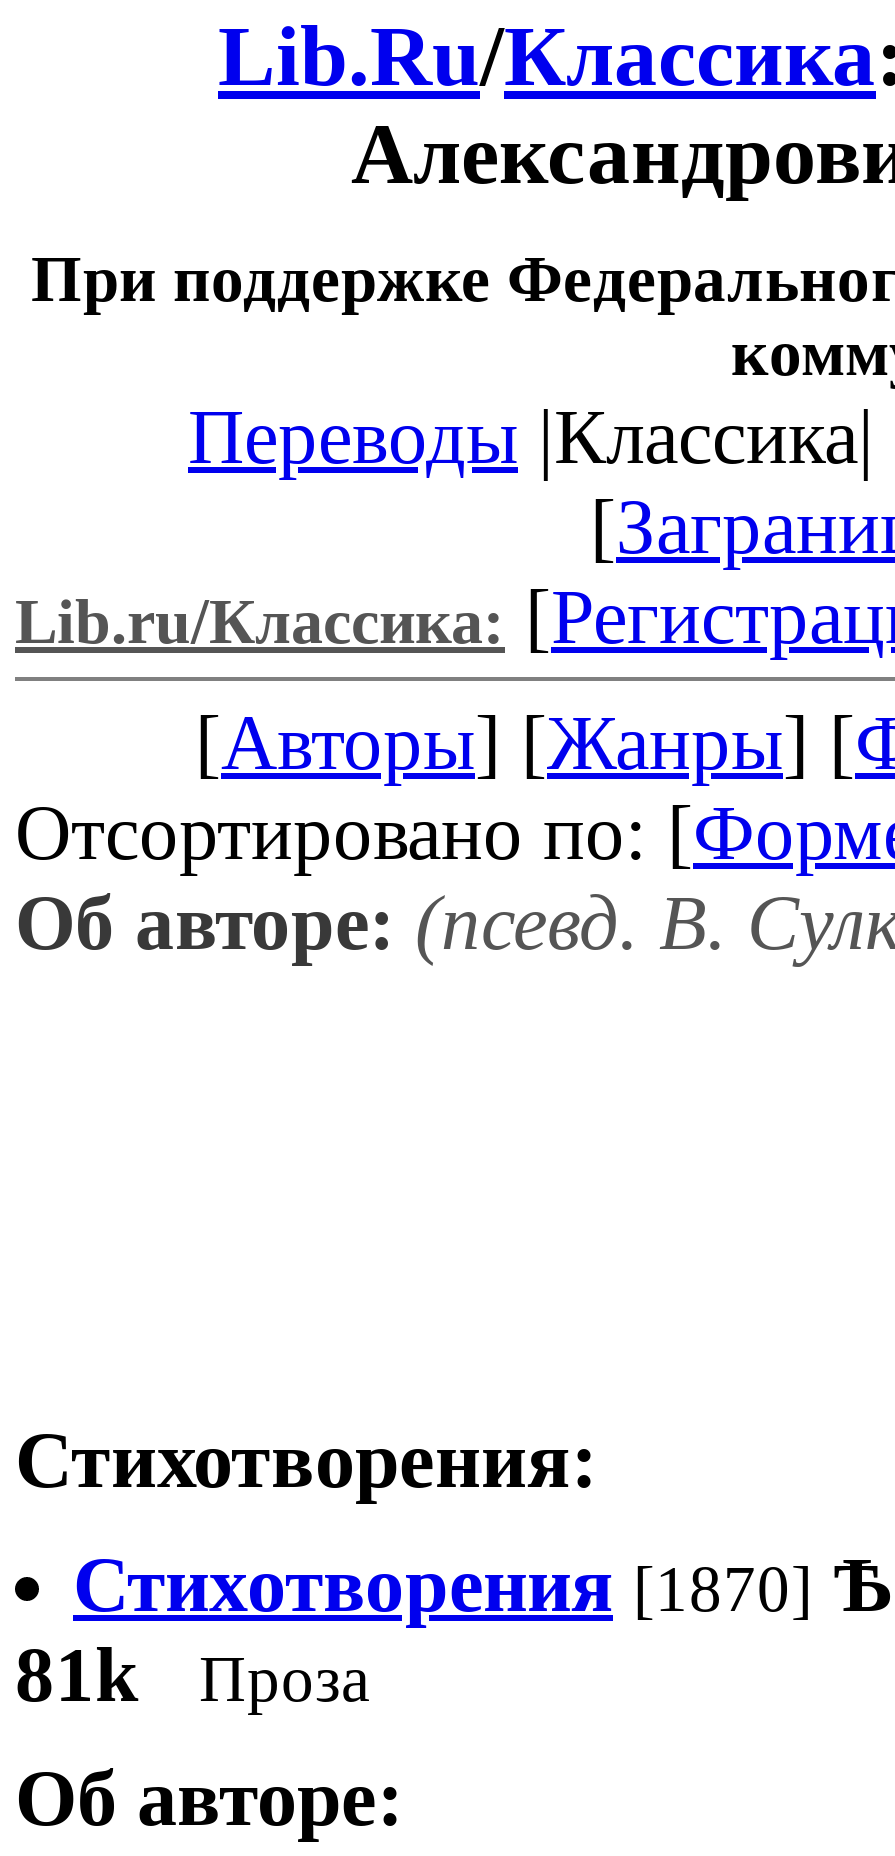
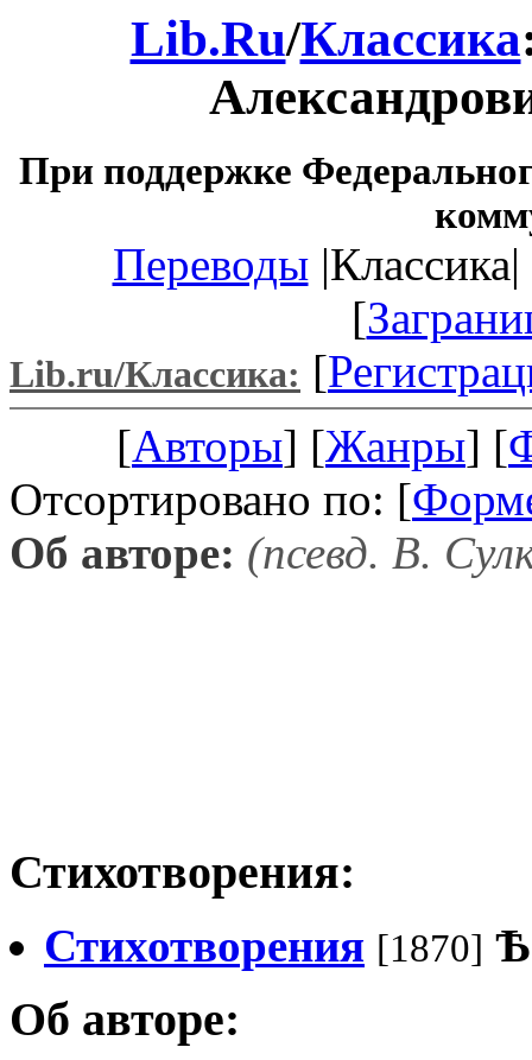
[15,1631,371,1717] 81k | Проза -> none

